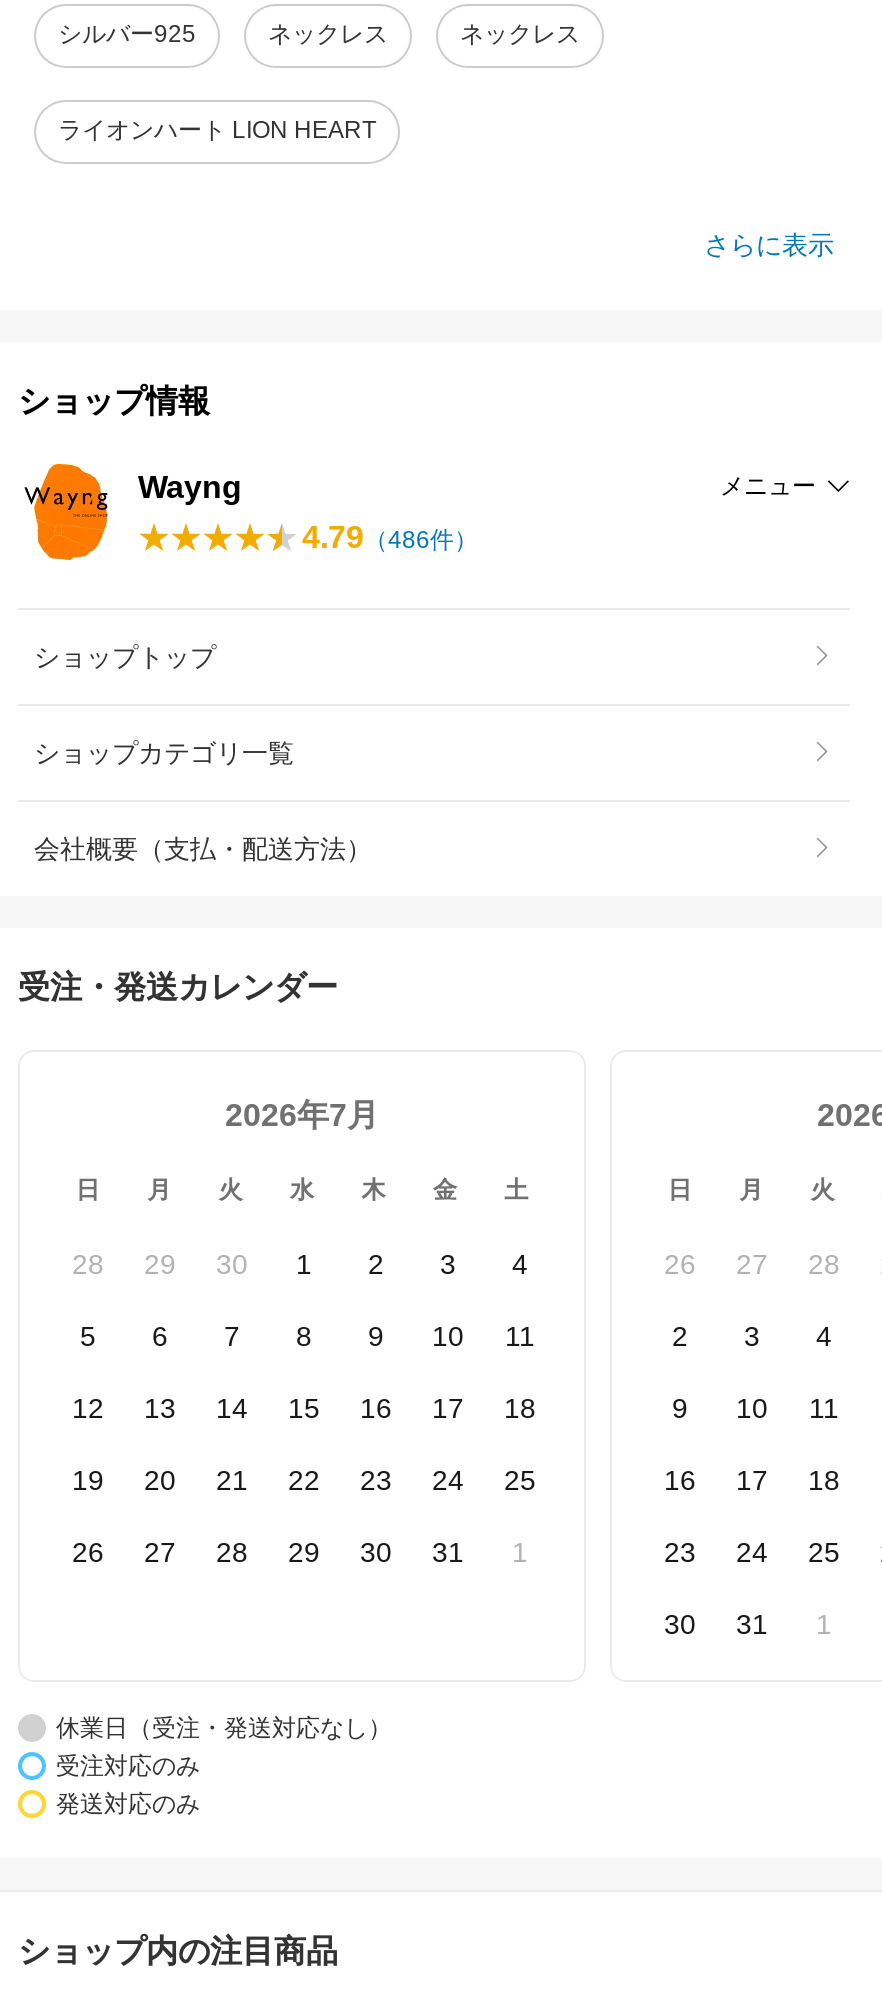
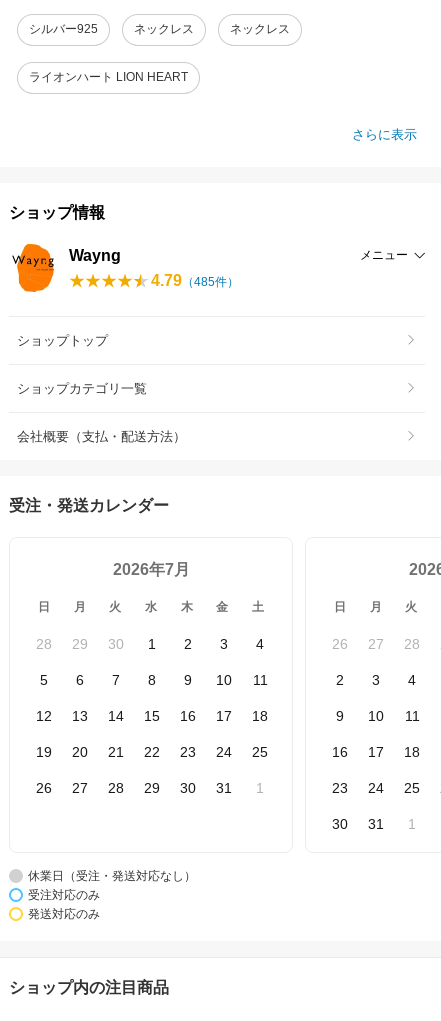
[302,519,478,553] 4.79（486件） -> [151,272,239,289] 4.79（485件）

